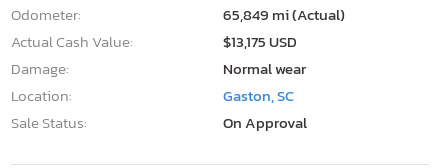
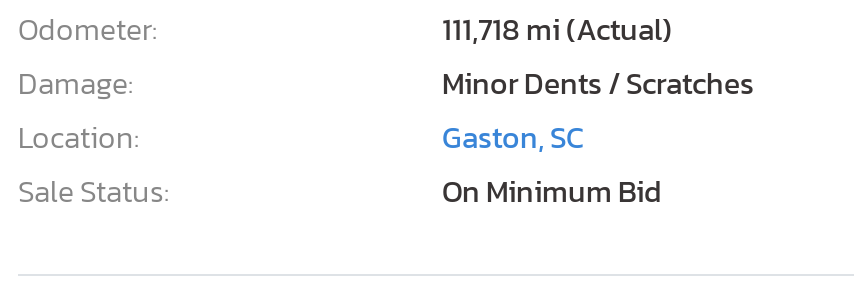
[11,3,345,53] 65,849 mi (Actual) | Actual Cash Value: | $13,175 USD -> [442,5,672,51] 111,718 mi (Actual)
[223,57,306,80] Normal wear -> [442,59,754,105] Minor Dents / Scratches
[223,111,307,134] On Approval -> [442,167,662,213] On Minimum Bid

